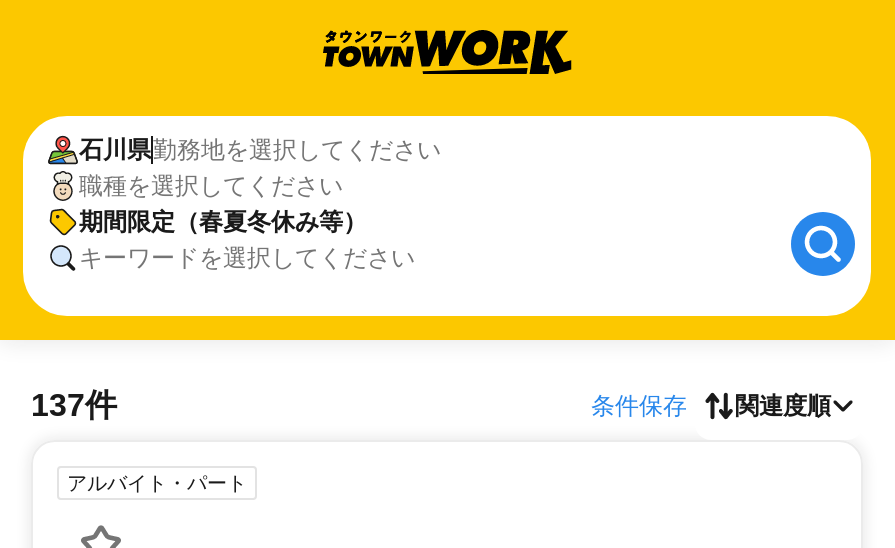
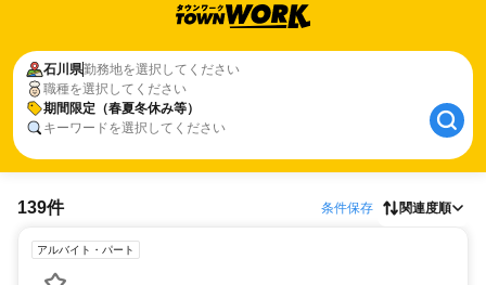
[31,388,117,422] 137件 -> [17,198,64,217] 139件

